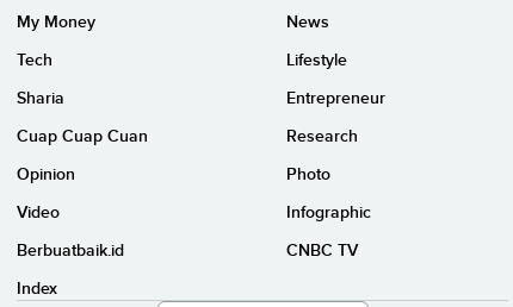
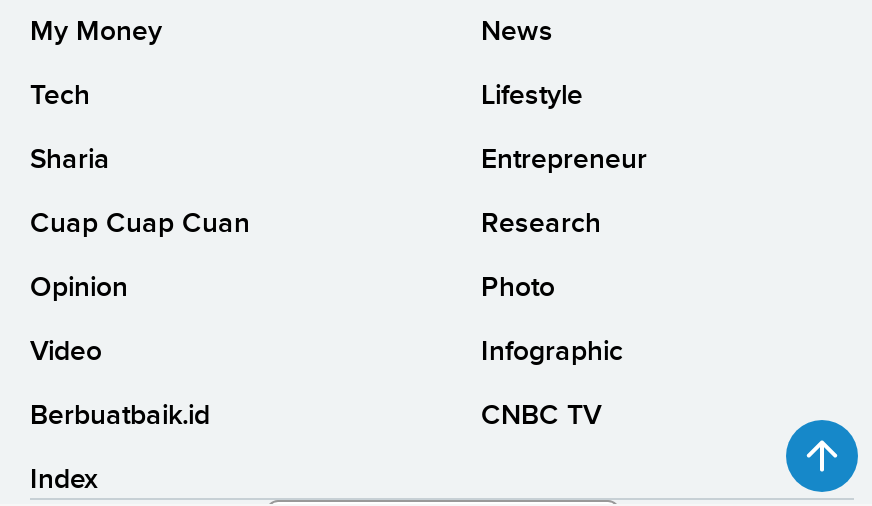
none -> [784,418,860,494] [image]

